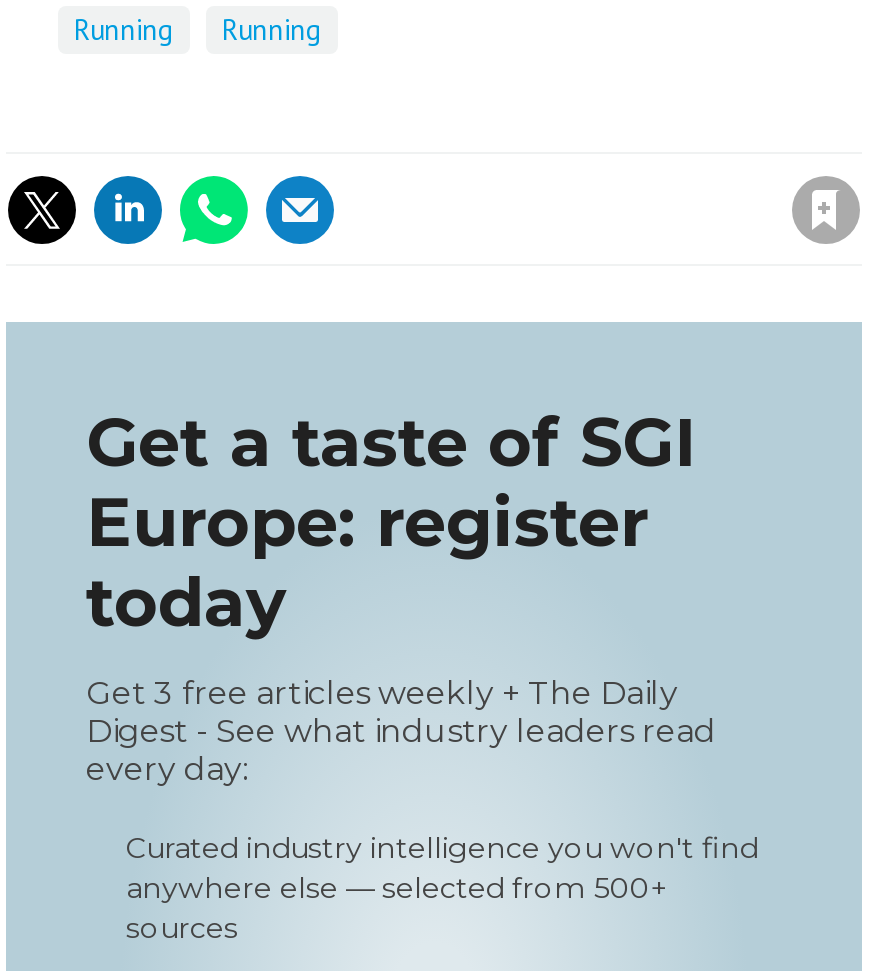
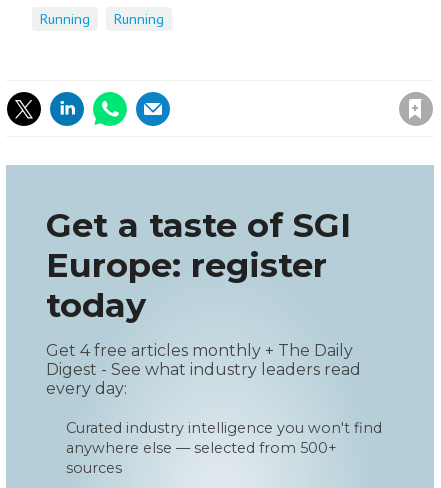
[86,674,678,712] Get 3 free articles weekly + The Daily -> [46,341,353,360] Get 4 free articles monthly + The Daily

